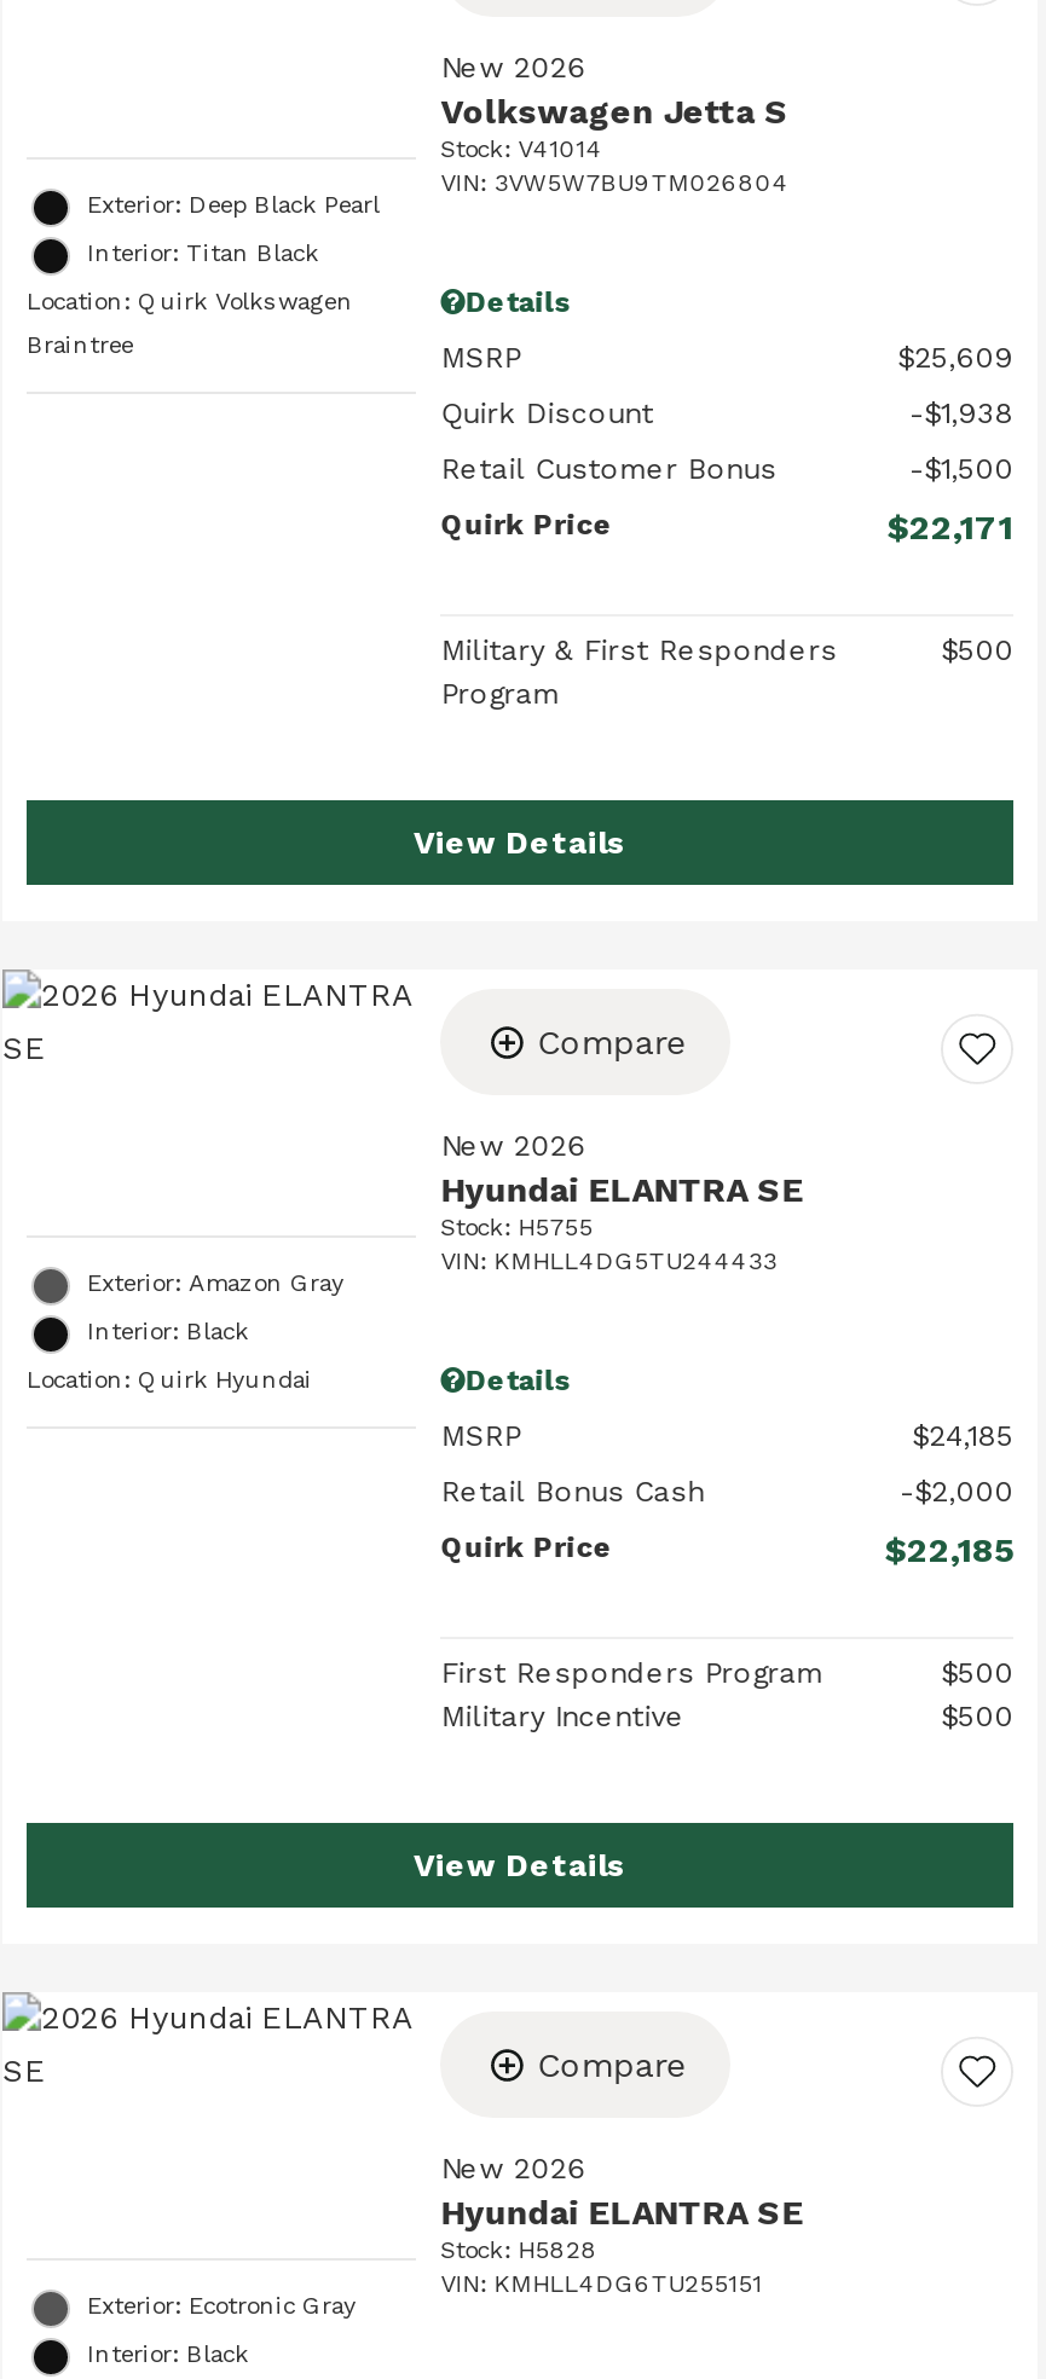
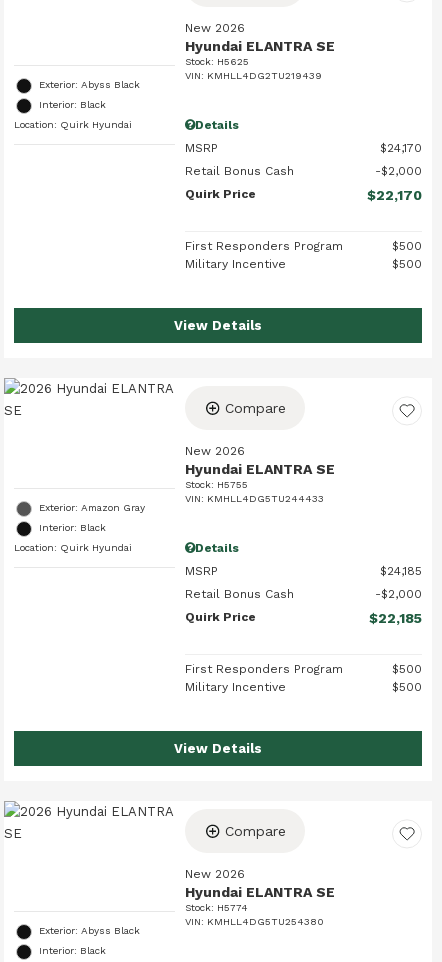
[441,92,789,196] Volkswagen Jetta S | Stock: V41014 | VIN: 3VW5W7BU9TM026804 -> [185,38,335,81] Hyundai ELANTRA SE | Stock: H5625 | VIN: KMHLL4DG2TU219439
[27,191,380,358] Exterior: Deep Black Pearl | Interior: Titan Black | Location: Quirk Volkswagen | Braintree -> [14,79,140,130] Exterior: Abyss Black | Interior: Black | Location: Quirk Hyundai
[441,341,1013,486] $25,609 | Quirk Discount | $1,938 | Retail Customer Bonus | $1,500 -> [185,141,422,178] $24,170 | Retail Bonus Cash | $2,000
[888,508,1013,546] $22,171 -> [367,187,422,203] $22,170
[441,633,837,711] Military & First Responders | Program -> [185,239,422,271] First Responders Program | $500 | Military Incentive
[441,2236,598,2263] Stock: H5828 -> [185,902,248,913] Stock: H5774
[441,2270,762,2297] VIN: KMHLL4DG6TU255151 -> [185,916,324,927] VIN: KMHLL4DG5TU254380
[87,2292,356,2319] Exterior: Ecotronic Gray -> [39,925,140,936] Exterior: Abyss Black

